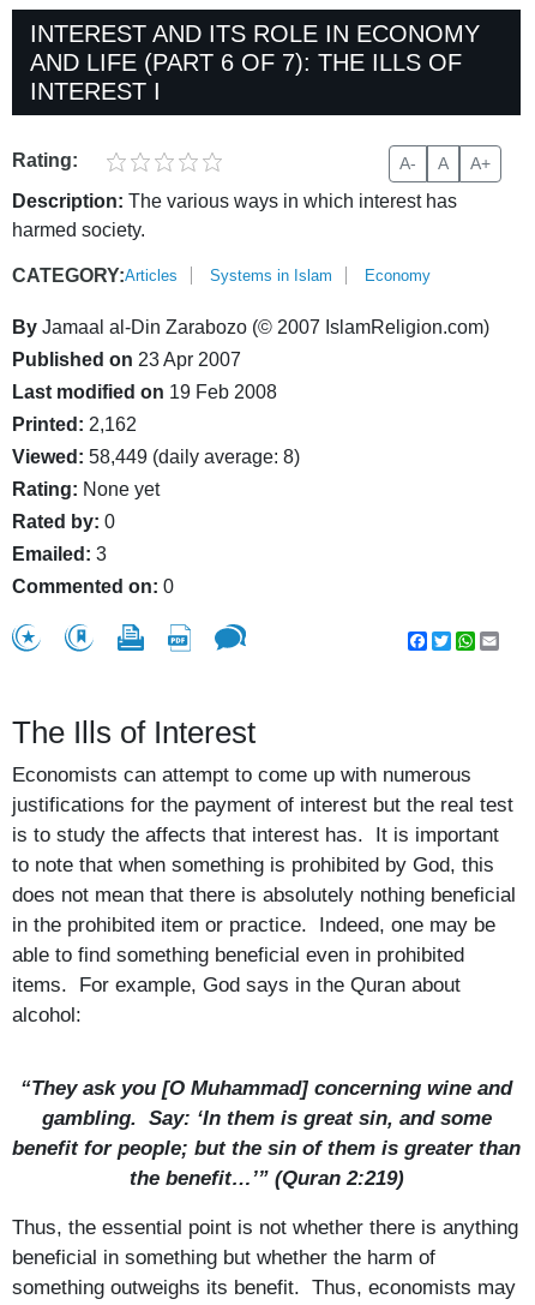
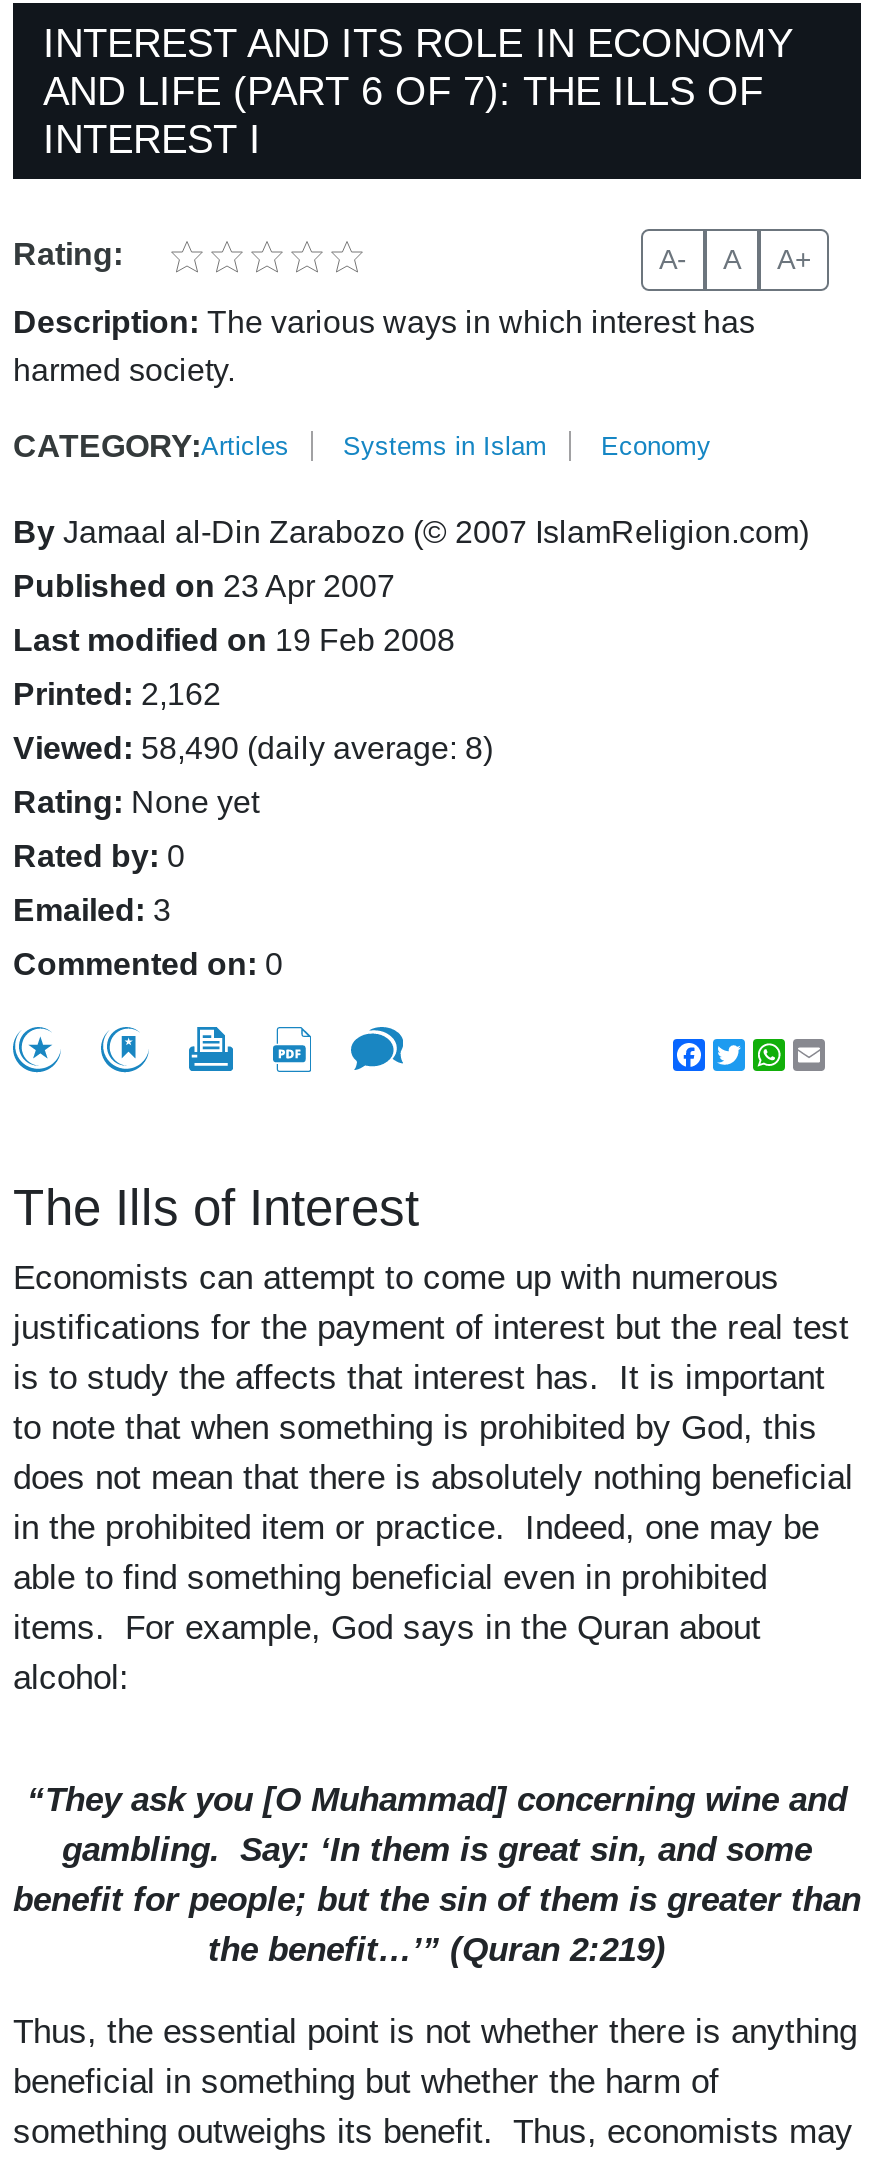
[12,447,300,467] Viewed: 58,449 (daily average: 8) -> [13,731,493,765] Viewed: 58,490 (daily average: 8)

